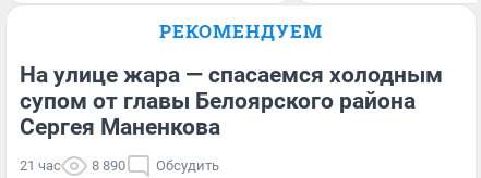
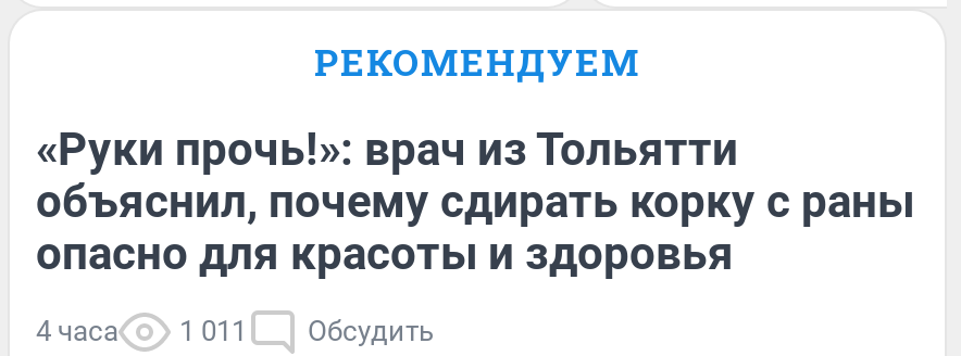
[20,62,443,140] На улице жара — спасаемся холодным | супом от главы Белоярского района | Сергея Маненкова -> [36,124,914,280] «Руки прочь!»: врач из Тольятти | объяснил, почему сдирать корку с раны | опасно для красоты и здоровья
[20,157,125,174] 21 час | 8 890 -> [36,315,247,347] 4 часа | 1 011

